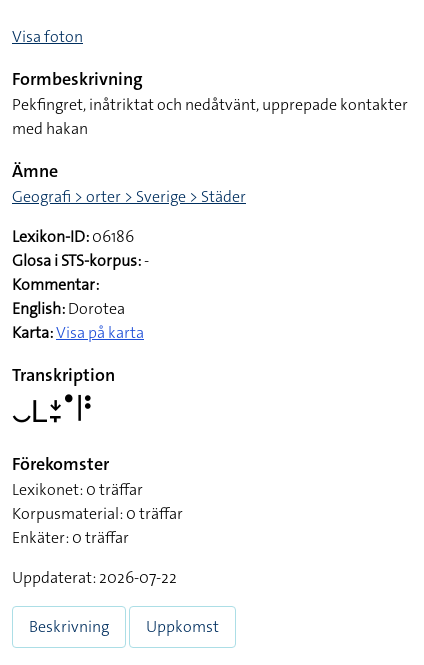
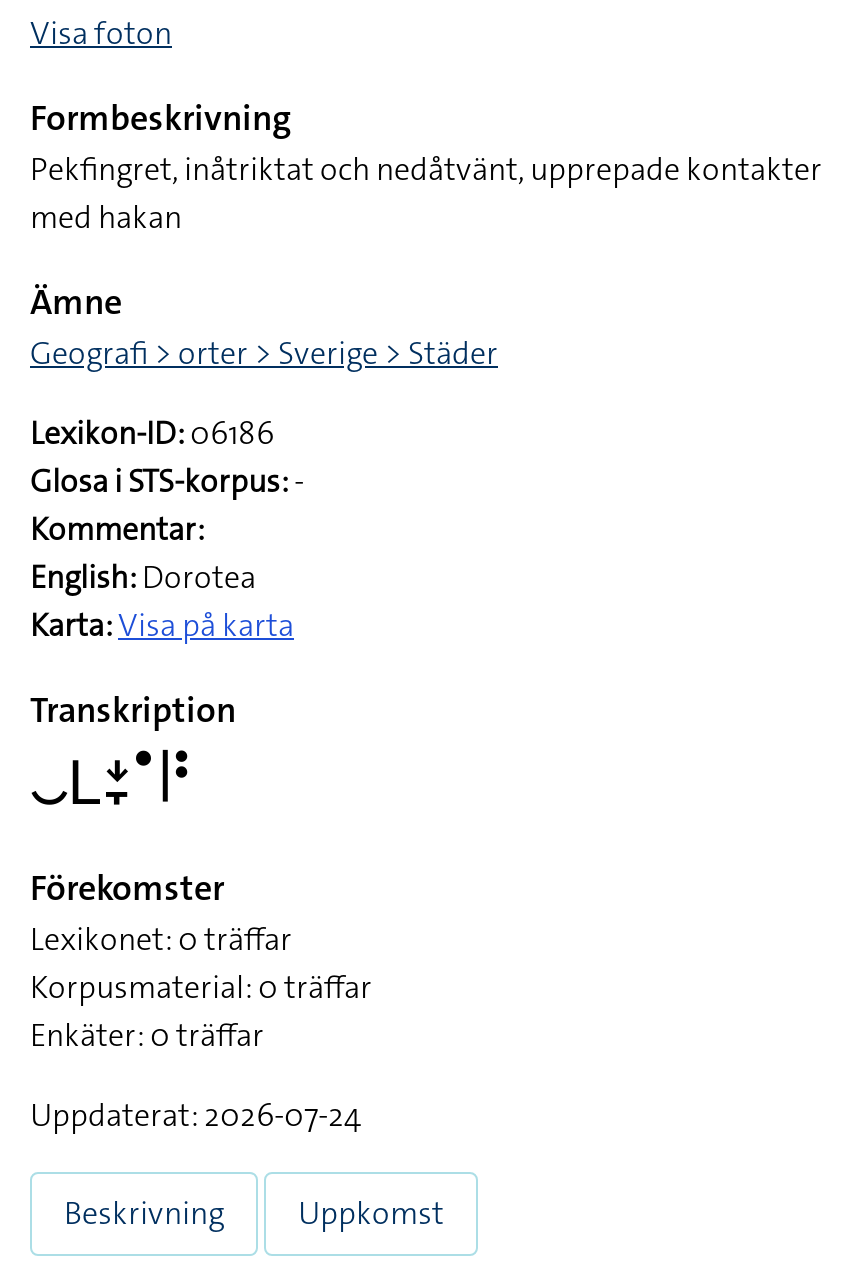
[12,567,177,588] Uppdaterat: 2026-07-22 -> [30,1094,362,1136] Uppdaterat: 2026-07-24

